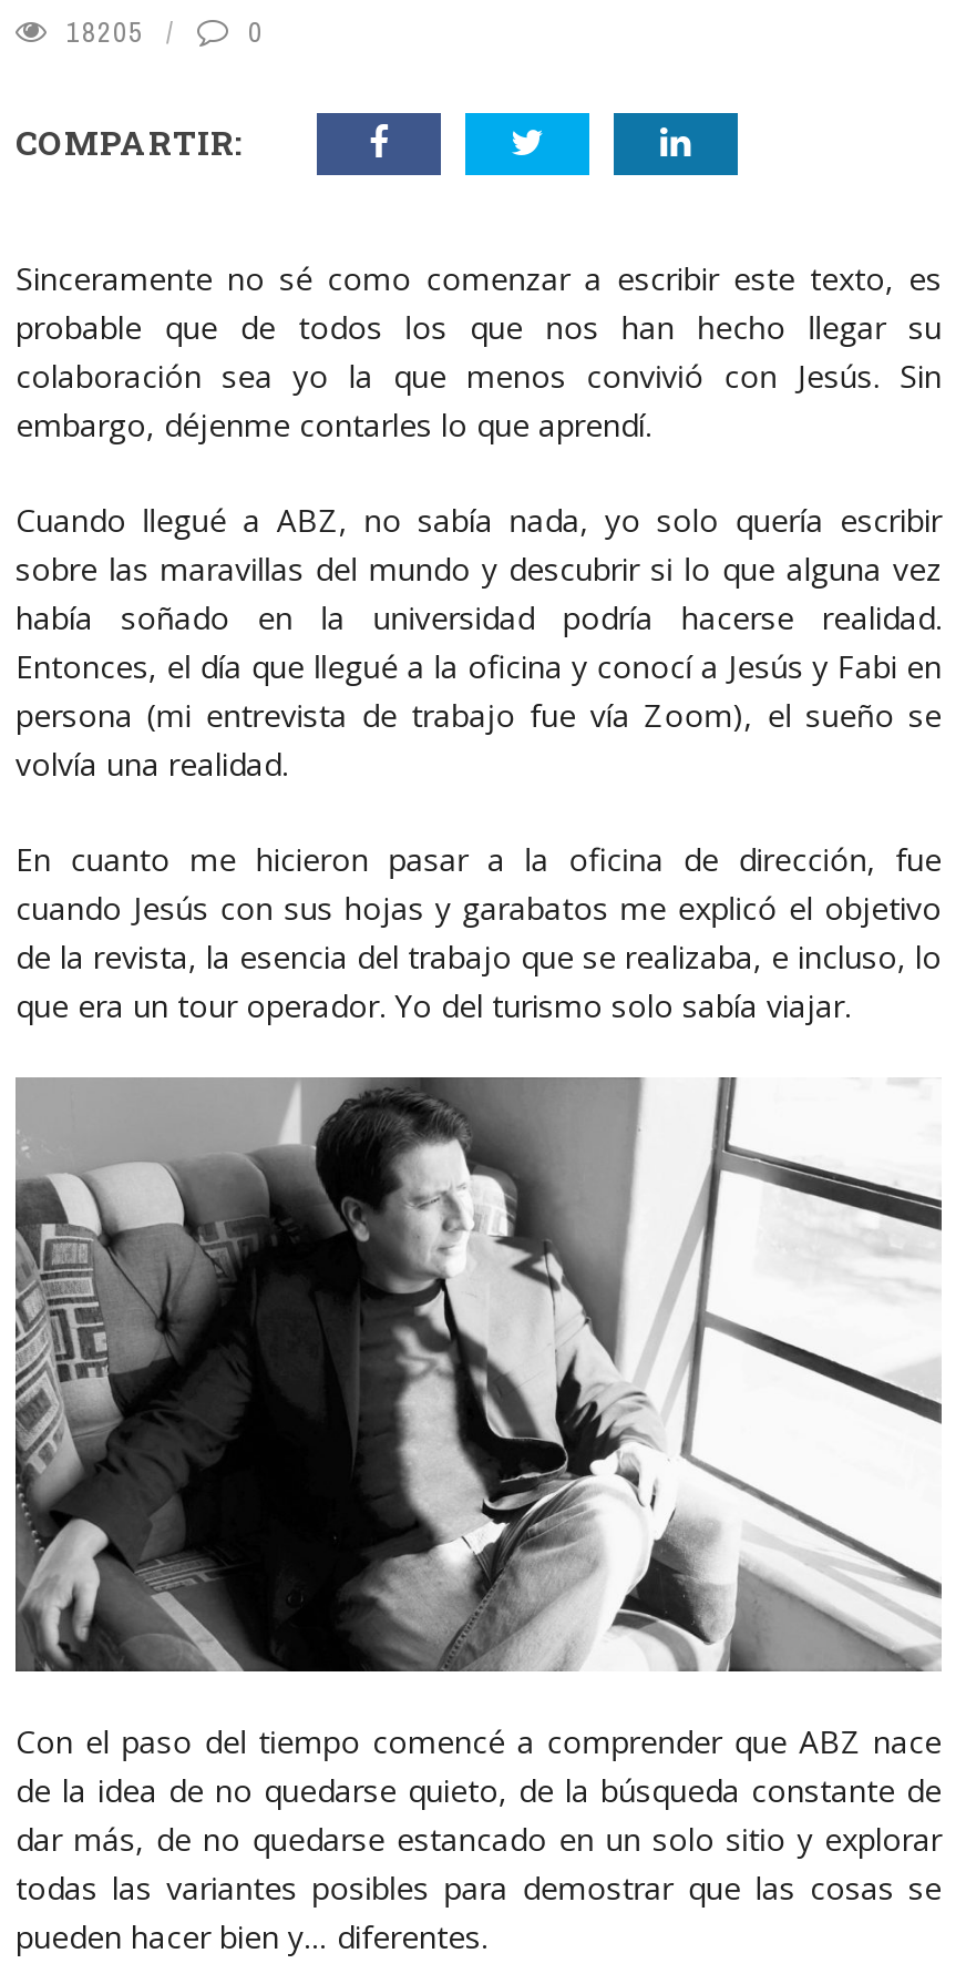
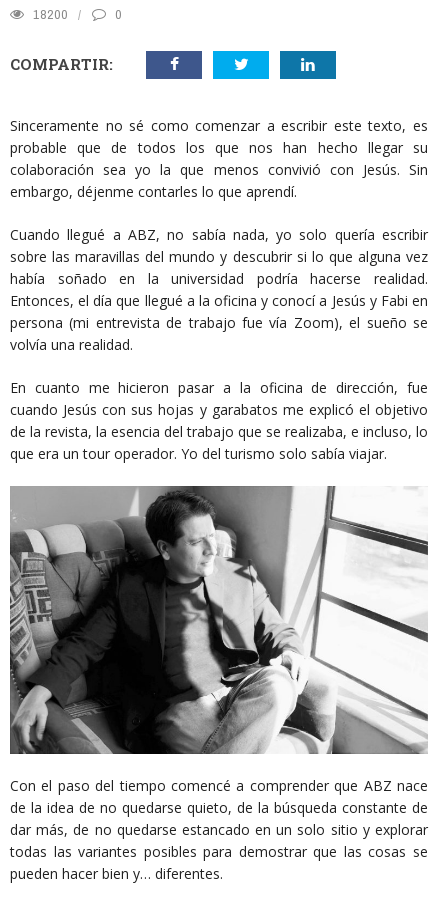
[66,13,144,51] 18205 -> [33,6,68,23] 18200

